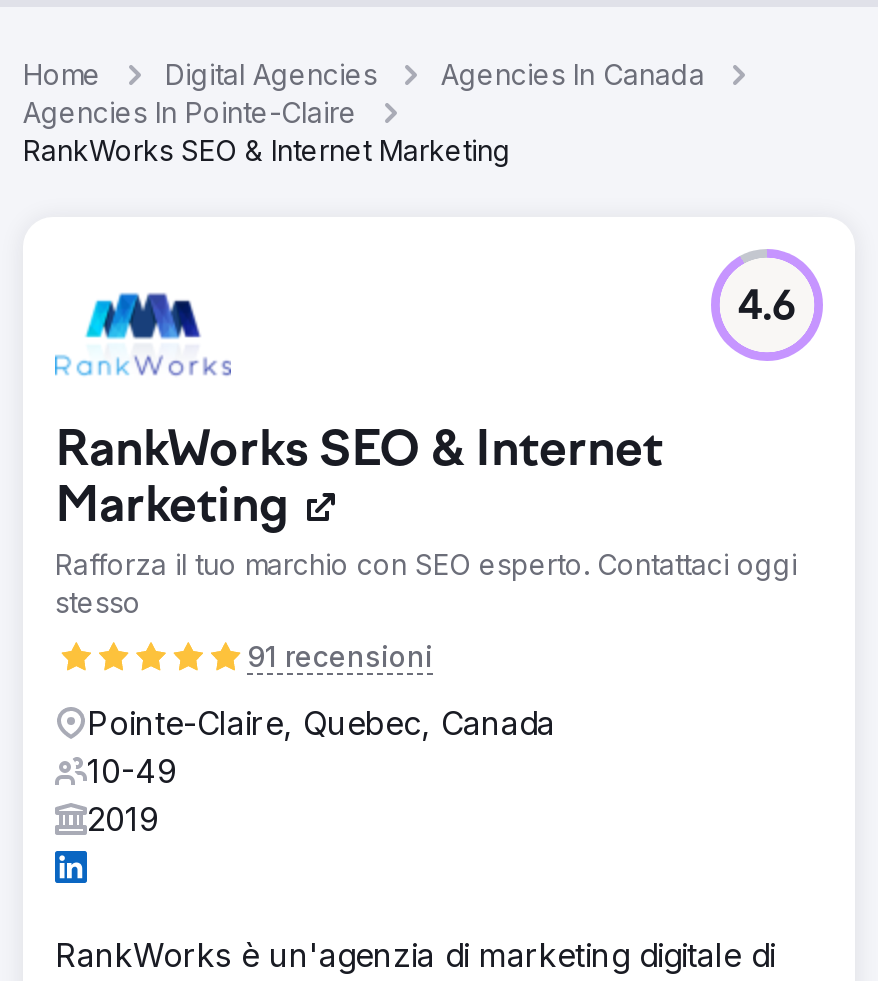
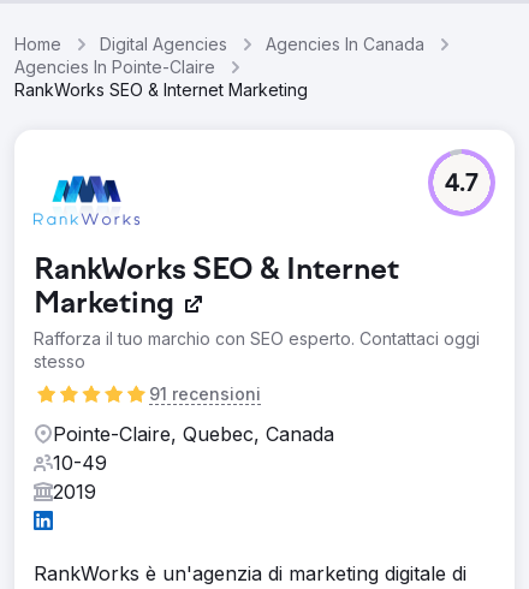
[738,287,796,331] 4.6 -> [445,172,479,198] 4.7

